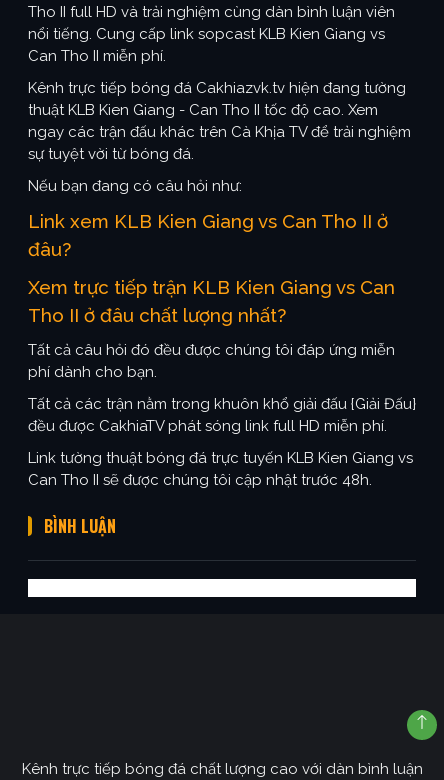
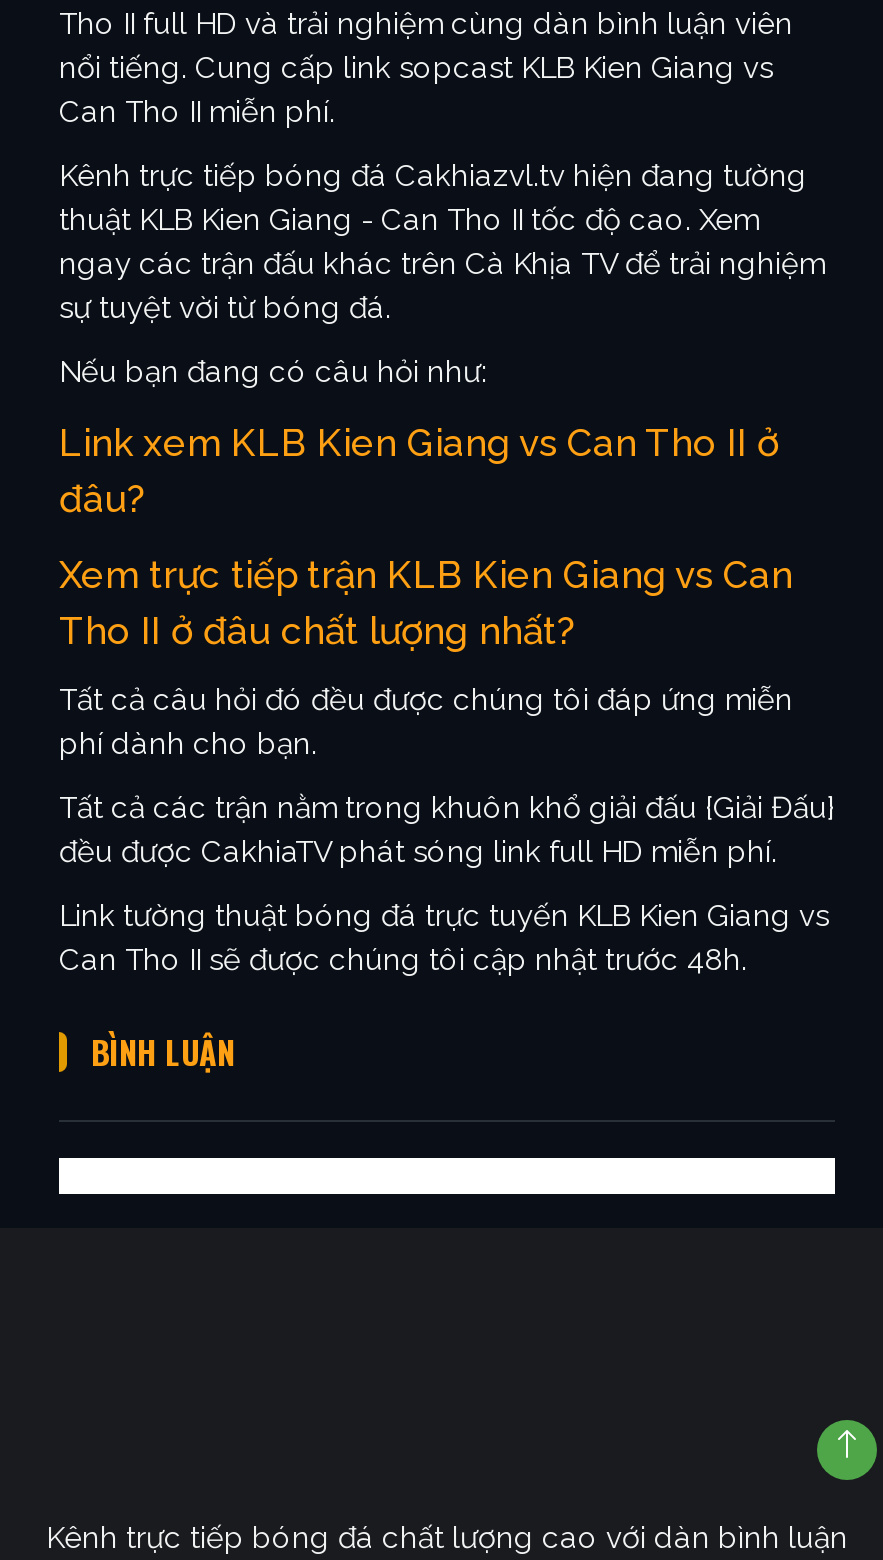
[28,79,406,97] Kênh trực tiếp bóng đá Cakhiazvk.tv hiện đang tường -> [59,158,807,194] Kênh trực tiếp bóng đá Cakhiazvl.tv hiện đang tường

